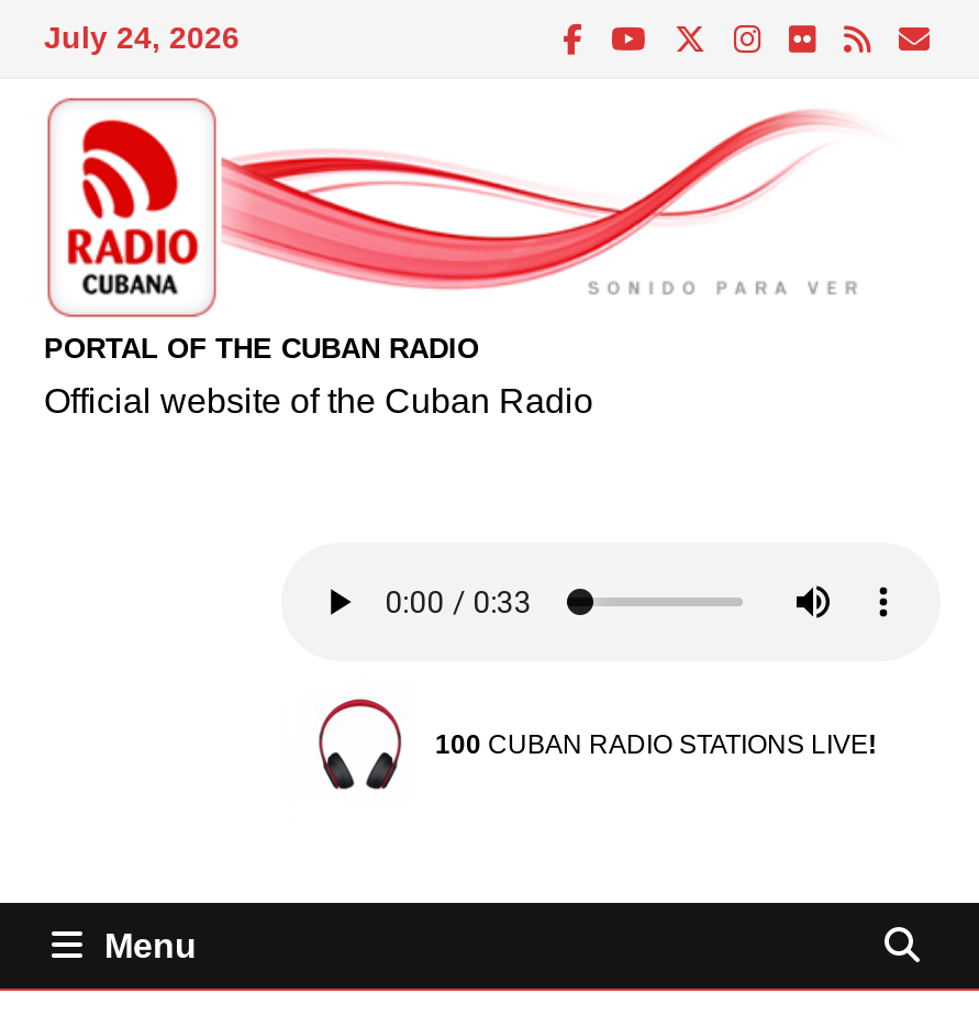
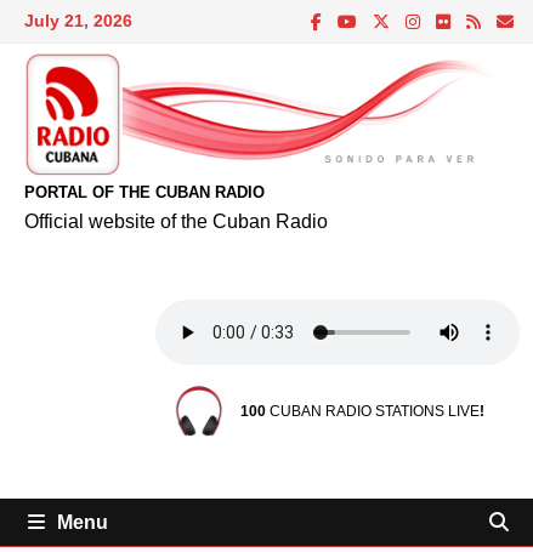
[44,20,240,55] July 24, 2026 -> [24,11,132,30] July 21, 2026

